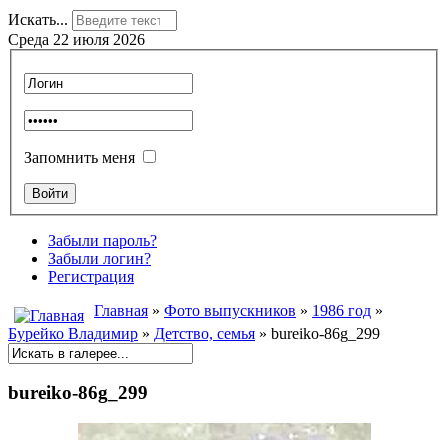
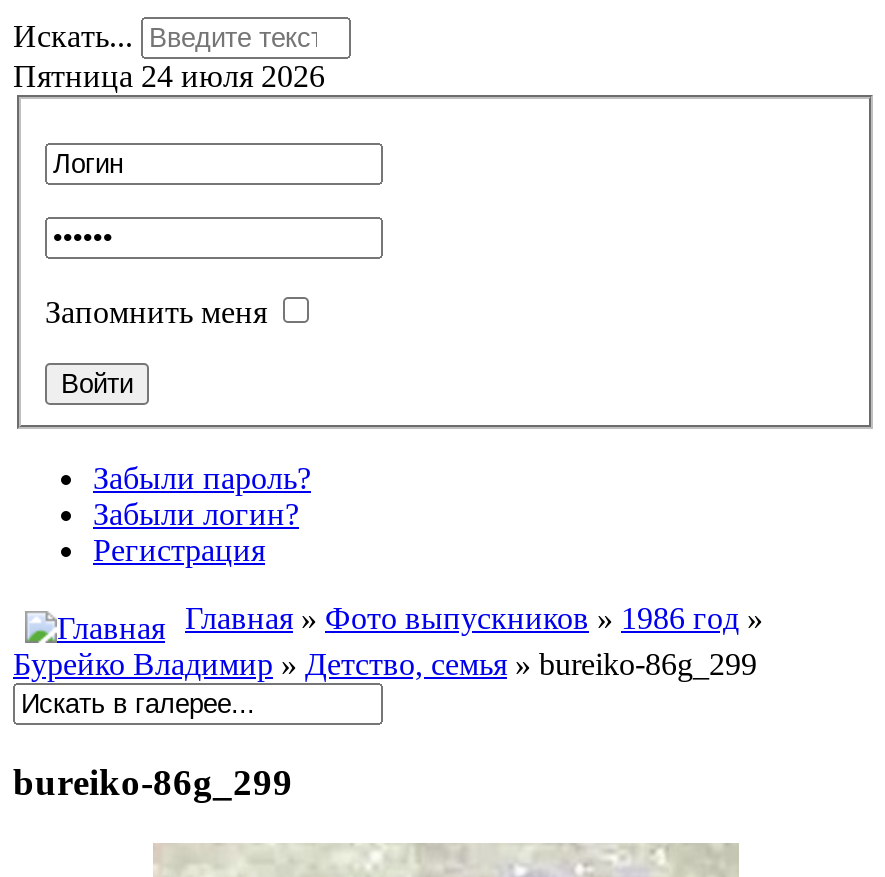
[8,31,145,48] Среда 22 июля 2026 -> [13,59,325,93] Пятница 24 июля 2026

